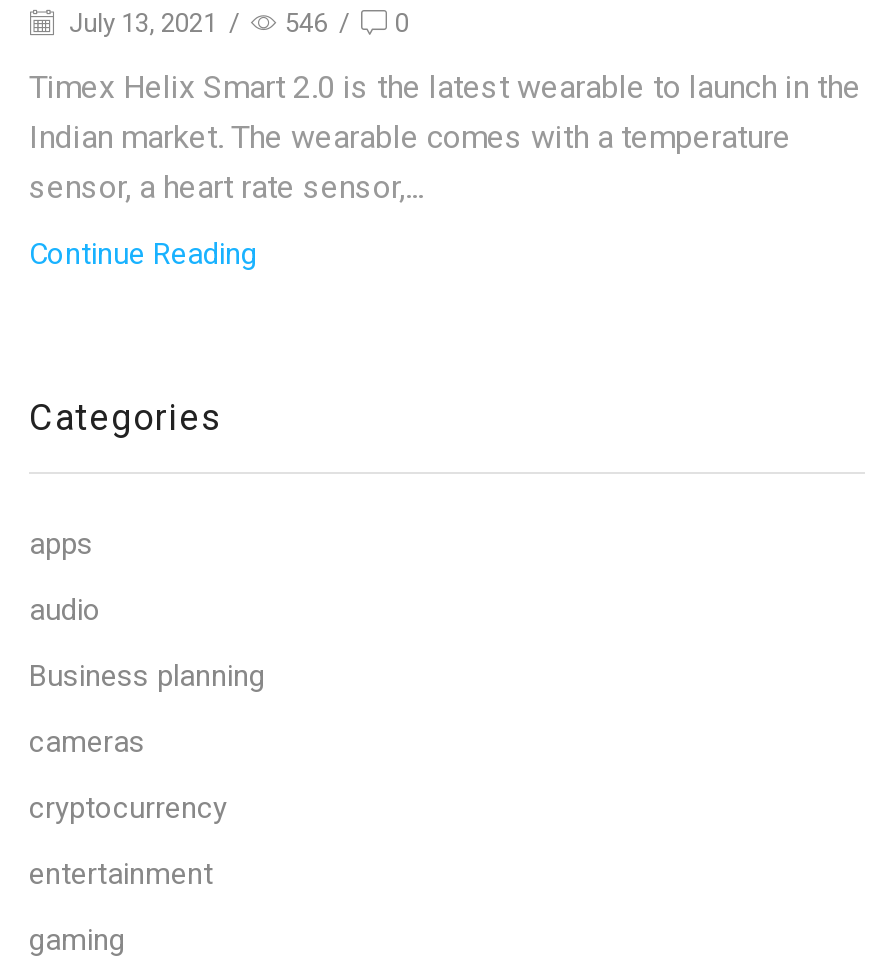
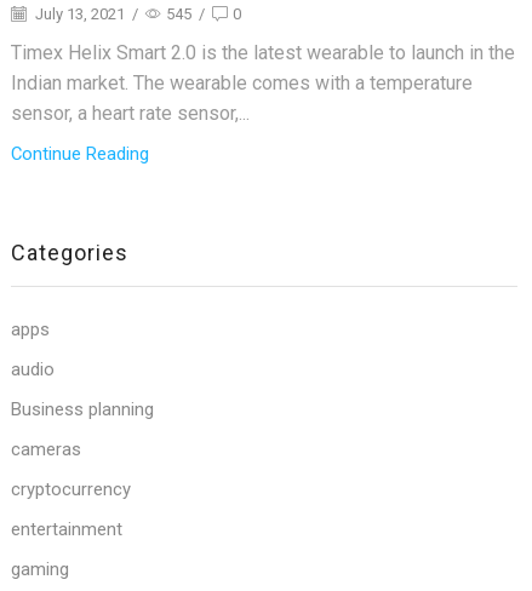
[63,7,409,37] July 13, 2021 / 546 / 0 -> [32,4,241,22] July 13, 2021 / 545 / 0

